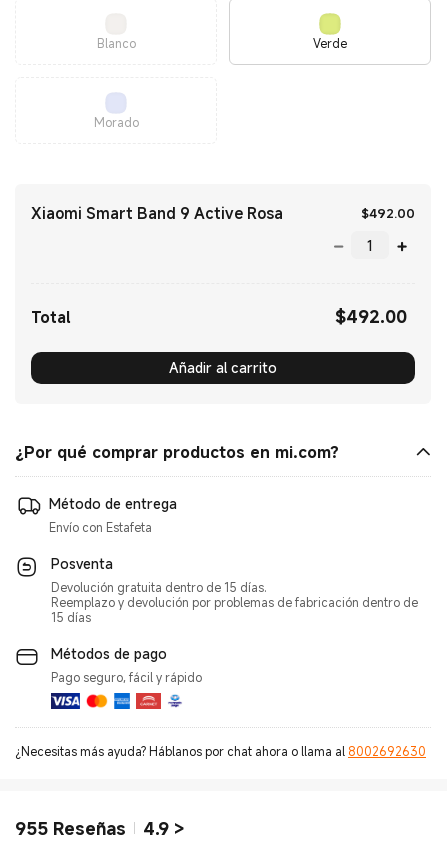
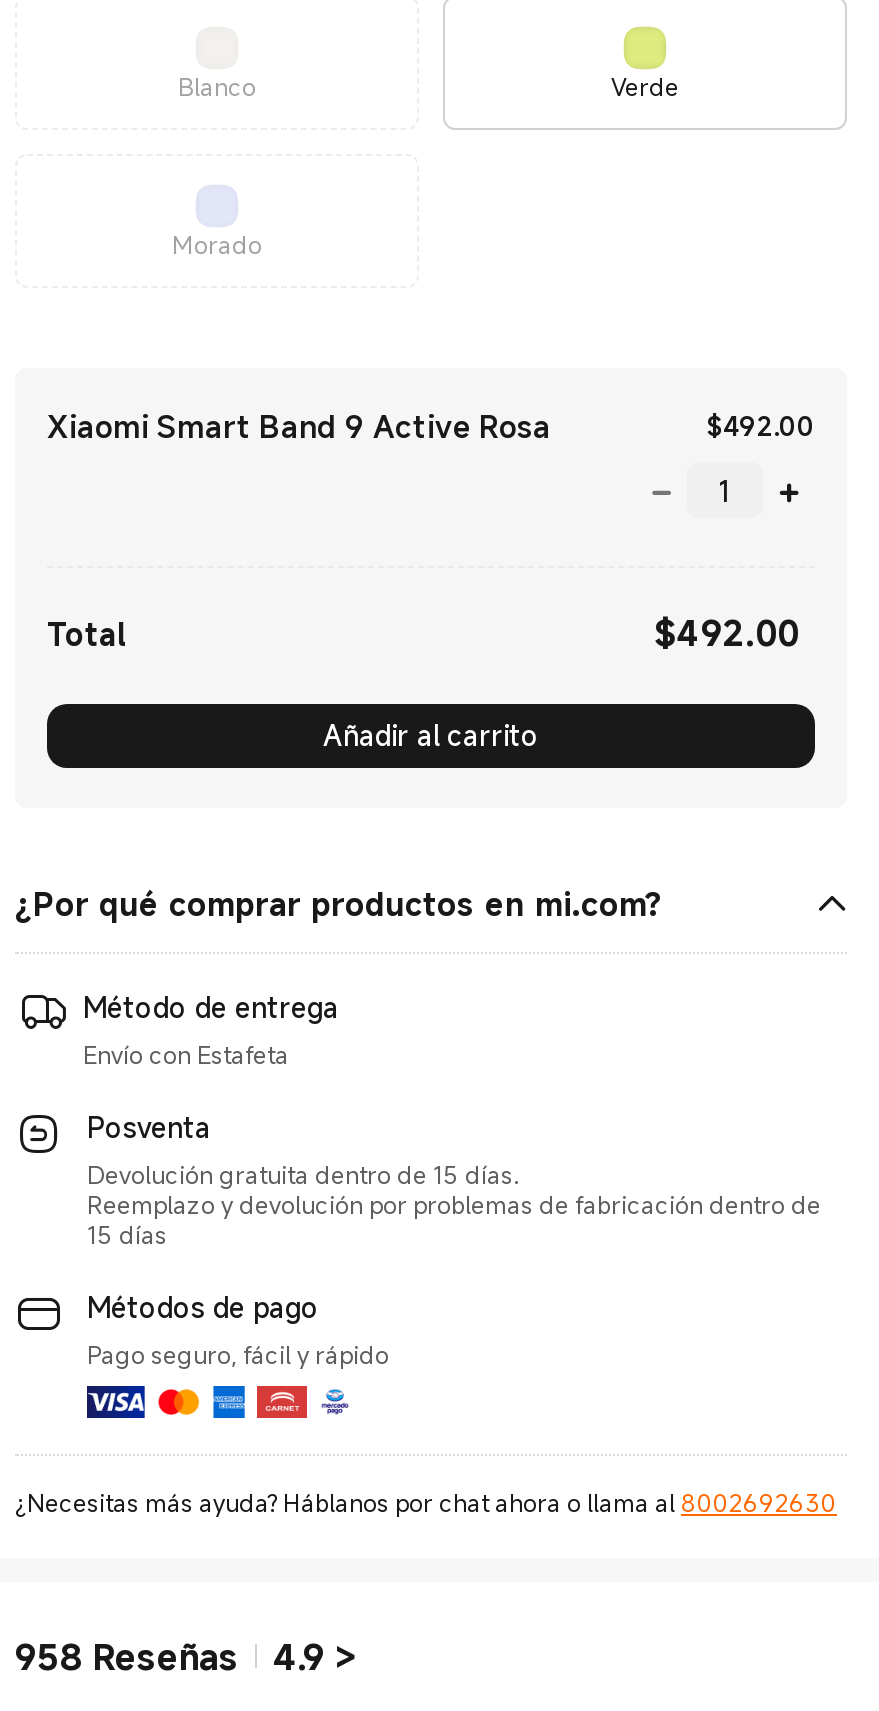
[15,816,185,840] 955 Reseñas 4.9 > -> [15,1632,357,1680] 958 Reseñas 4.9 >

